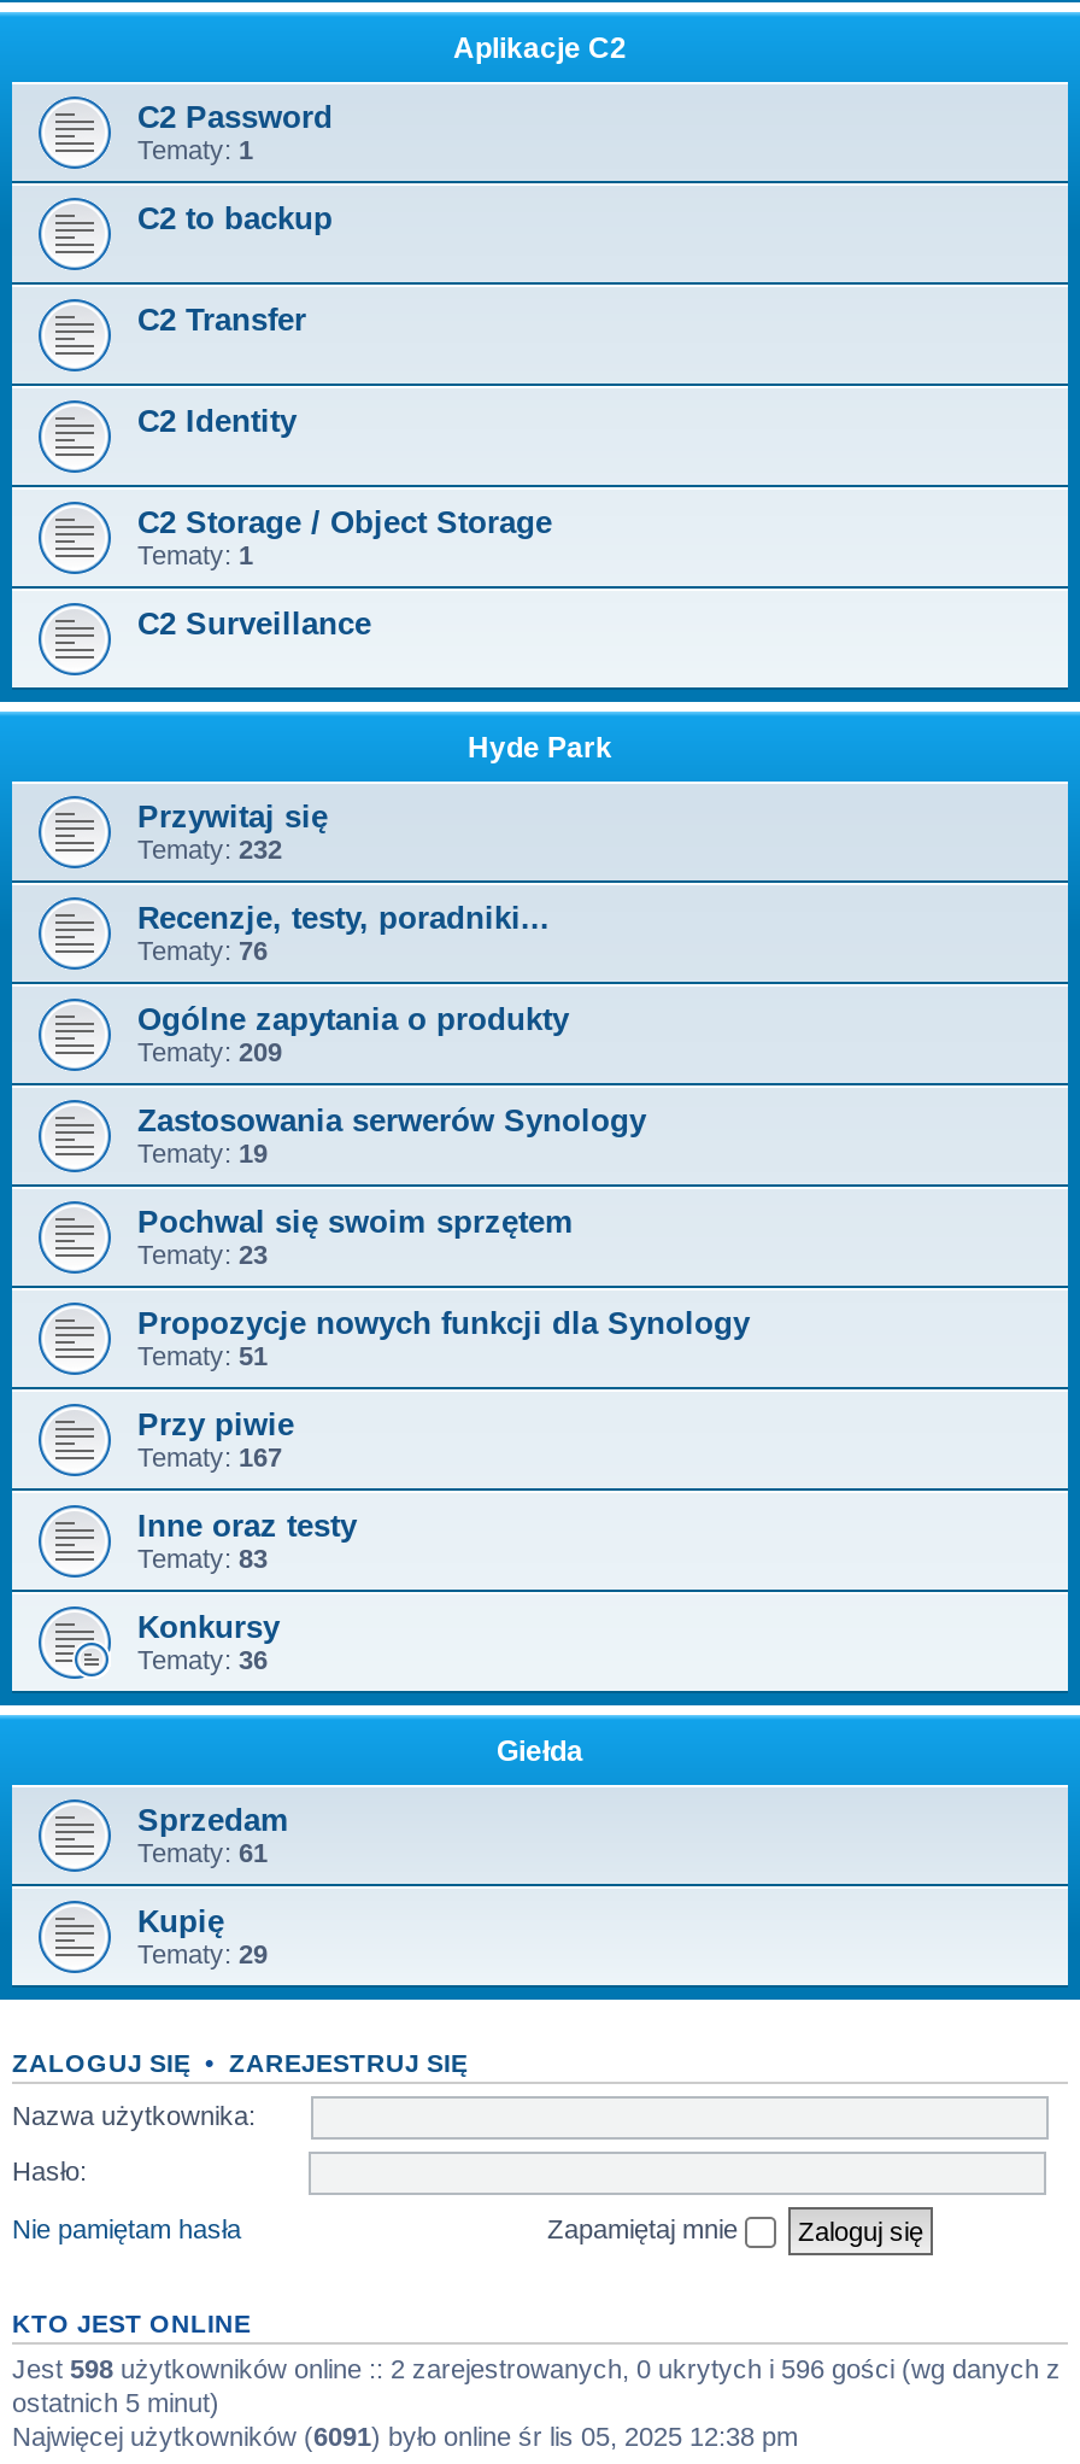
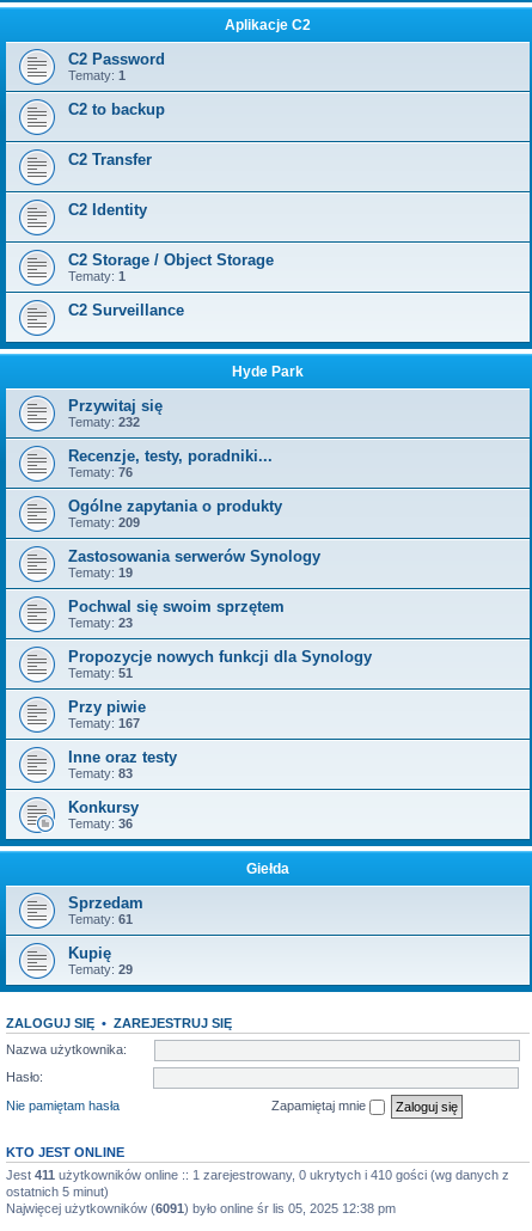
[12,2353,1061,2382] Jest 598 użytkowników online :: 2 zarejestrowanych, 0 ukrytych i 596 gości (wg danych z -> [6,1167,509,1181] Jest 411 użytkowników online :: 1 zarejestrowany, 0 ukrytych i 410 gości (wg danych z

